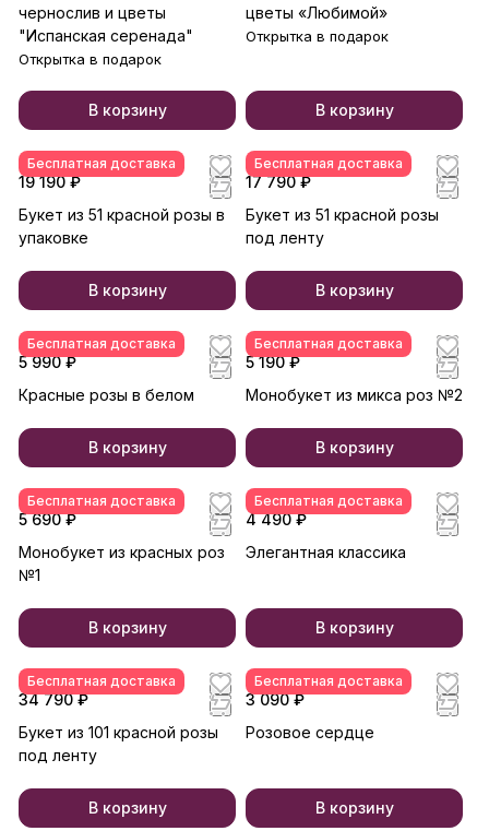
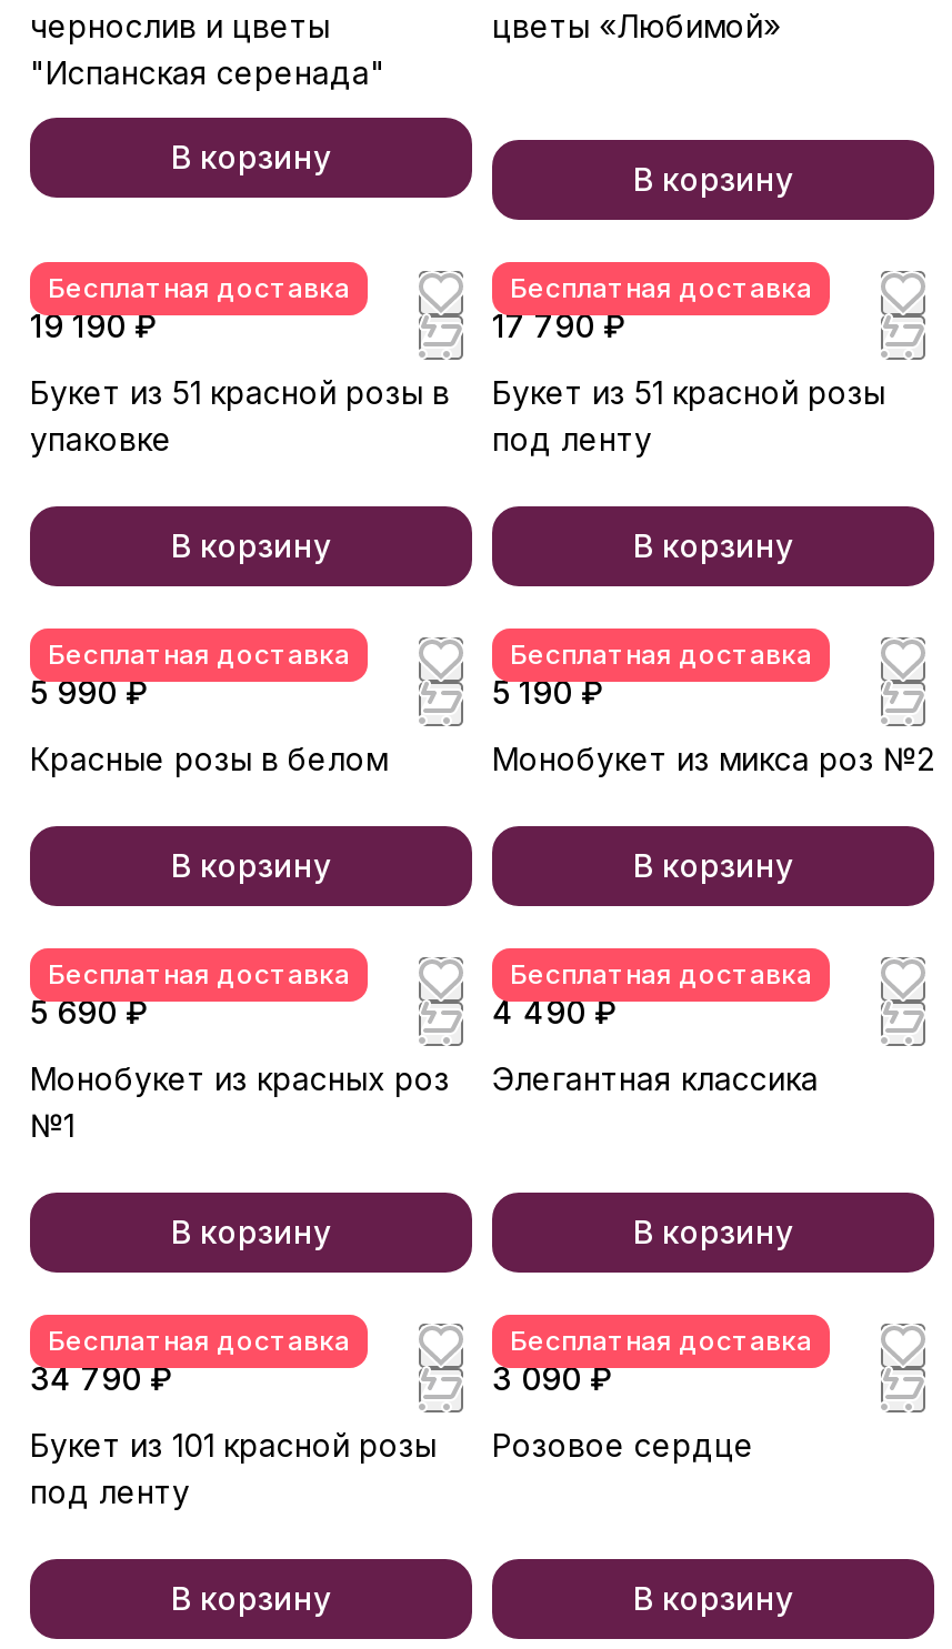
[246,27,389,44] Открытка в подарок -> none
[19,50,162,67] Открытка в подарок -> none

